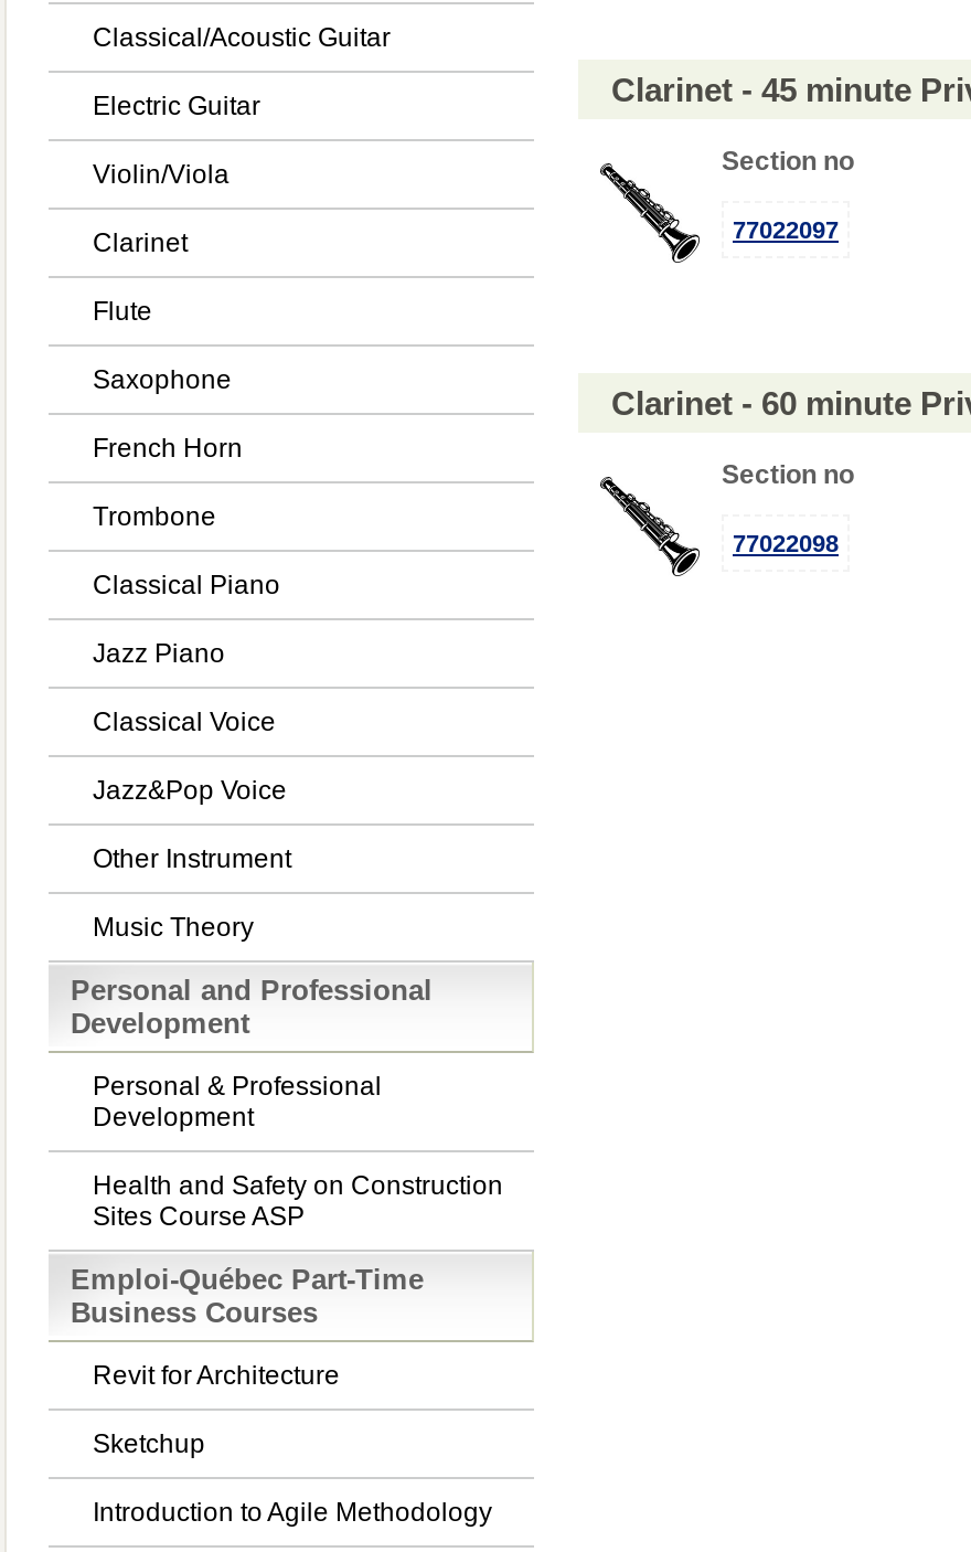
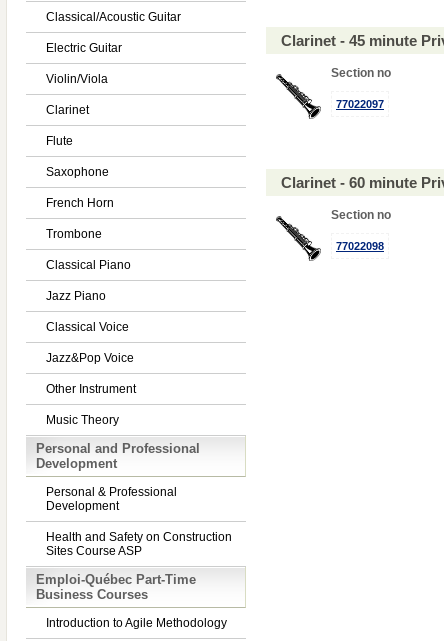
[93,1360,340,1459] Revit for Architecture | Sketchup -> none

